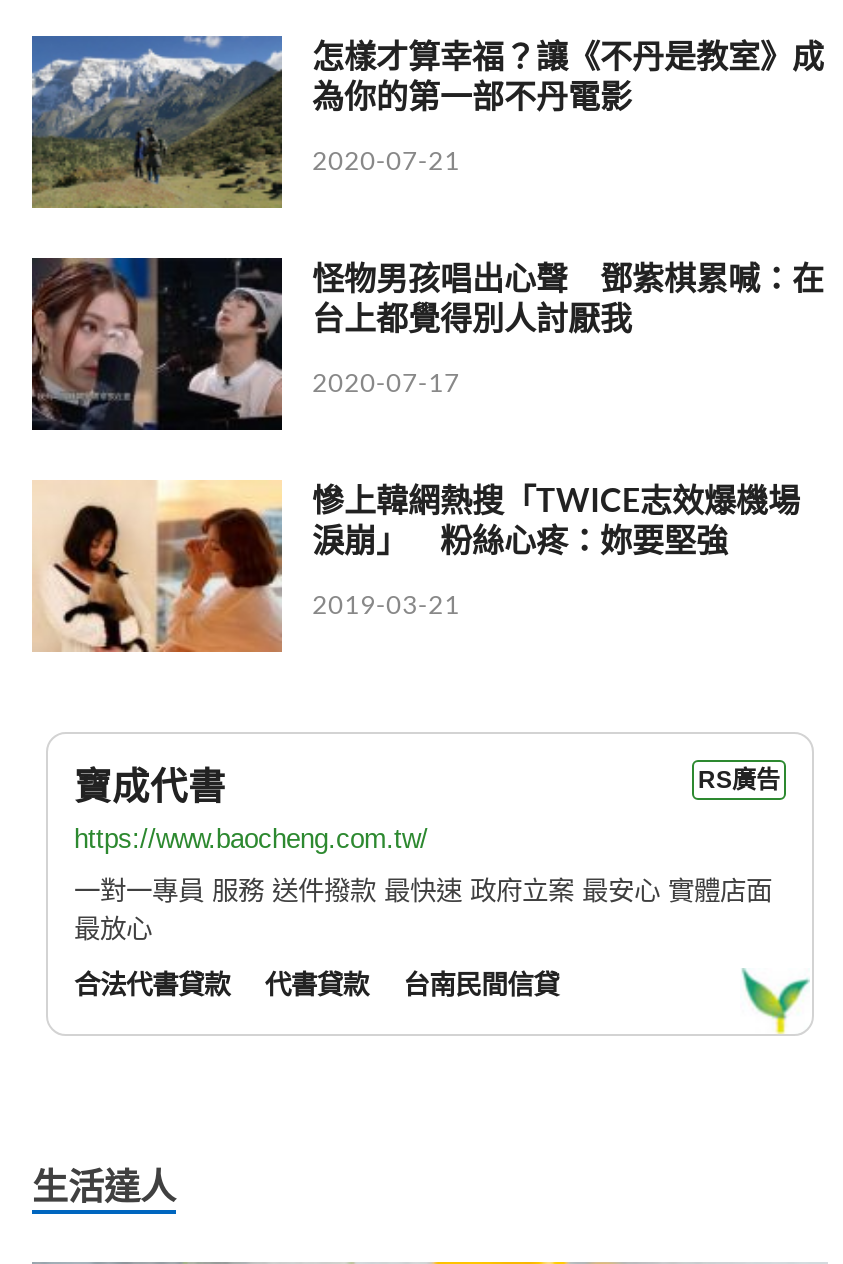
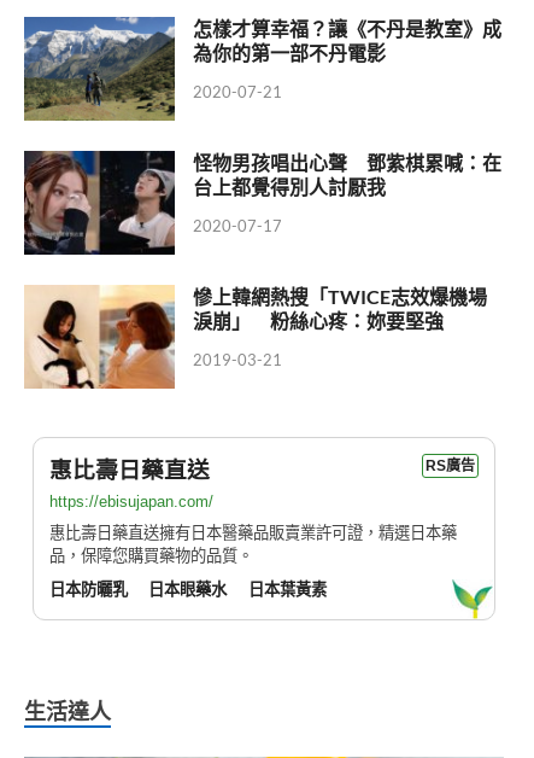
[74,767,226,809] 寶成代書 -> [49,458,210,483] 惠比壽日藥直送
[74,825,428,855] https://www.baocheng.com.tw/ -> [49,493,213,511] https://ebisujapan.com/
[74,876,772,944] 一對一專員 服務 送件撥款 最快速 政府立案 最安心 實體店面 | 最放心 -> [49,524,457,565] 惠比壽日藥直送擁有日本醫藥品販賣業許可證，精選日本藥 | 品，保障您購買藥物的品質。
[74,970,559,1000] 合法代書貸款 | 代書貸款 | 台南民間信貸 -> [49,580,326,598] 日本防曬乳 | 日本眼藥水 | 日本葉黃素

